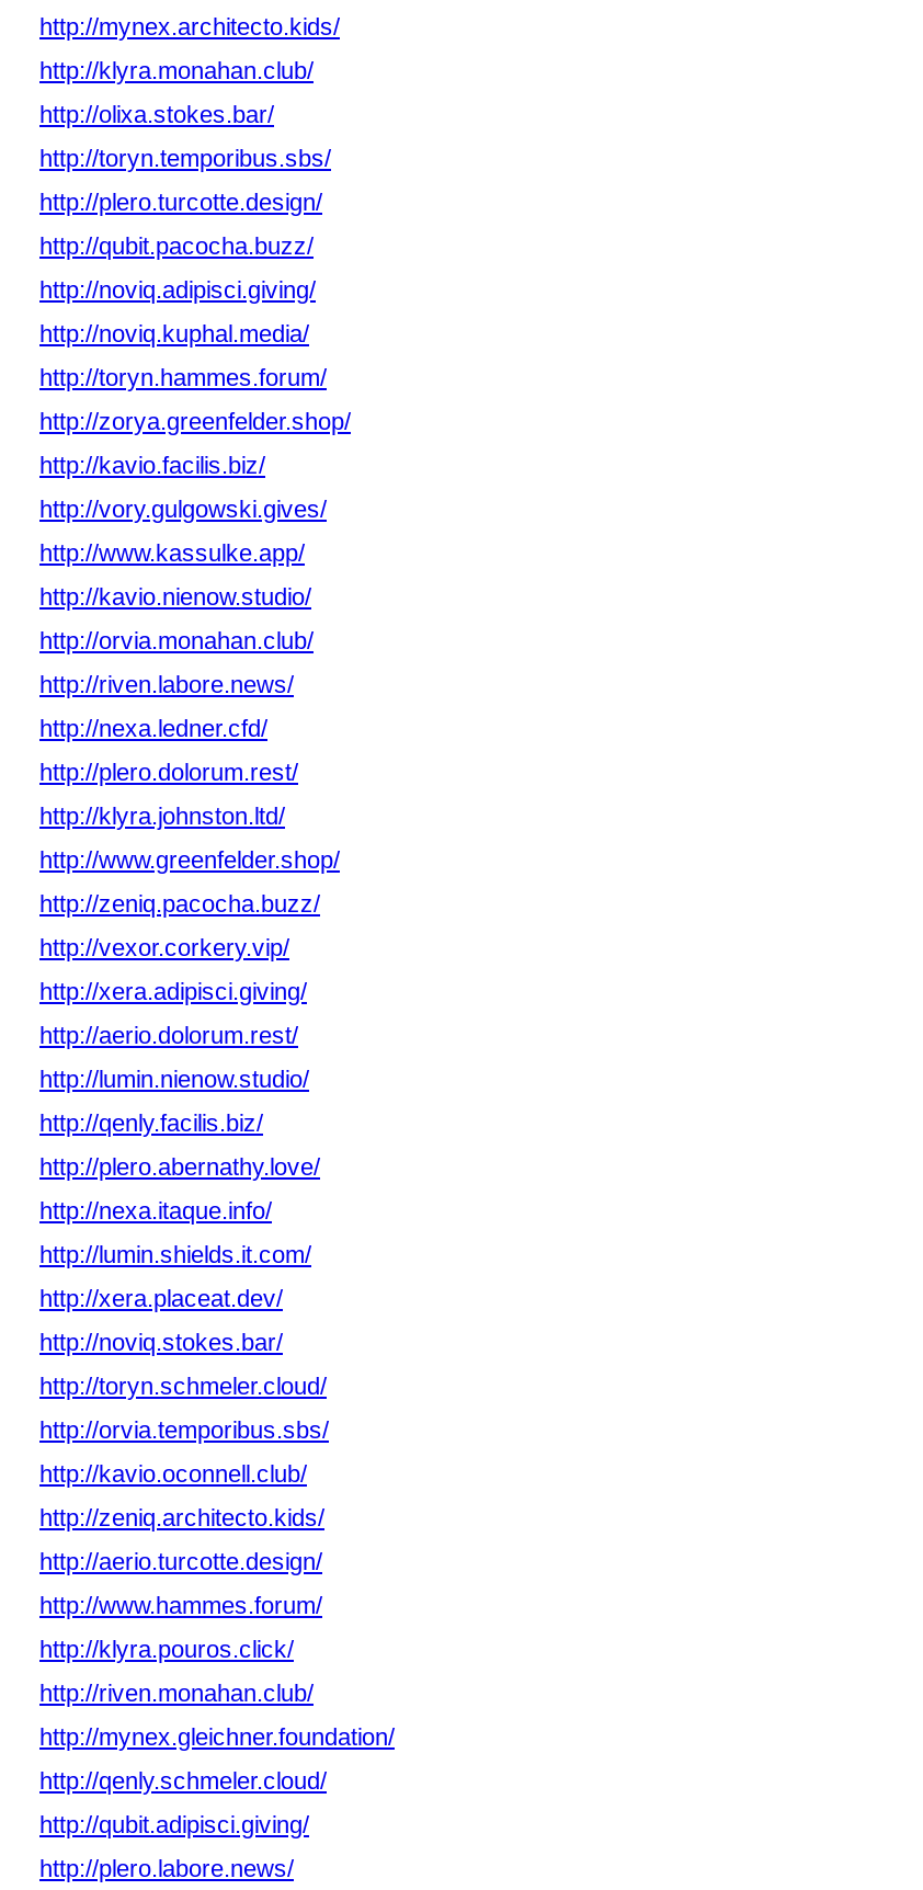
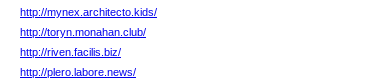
[39,57,395,1838] http://klyra.monahan.club/ | http://olixa.stokes.bar/ | http://toryn.temporibus.sbs/ | http://plero.turcotte.design/ | http://qubit.pacocha.buzz/ | http://noviq.adipisci.giving/ | http://noviq.kuphal.media/ | http://toryn.hammes.forum/ | http://zorya.greenfelder.shop/ | http://kavio.facilis.biz/ | http://vory.gulgowski.gives/ | http://www.kassulke.app/ | http://kavio.nienow.studio/ | http://orvia.monahan.club/ | http://riven.labore.news/ | http://nexa.ledner.cfd/ | http://plero.dolorum.rest/ | http://klyra.johnston.ltd/ | http://www.greenfelder.shop/ | http://zeniq.pacocha.buzz/ | http://vexor.corkery.vip/ | http://xera.adipisci.giving/ | http://aerio.dolorum.rest/ | http://lumin.nienow.studio/ | http://qenly.facilis.biz/ | http://plero.abernathy.love/ | http://nexa.itaque.info/ | http://lumin.shields.it.com/ | http://xera.placeat.dev/ | http://noviq.stokes.bar/ | http://toryn.schmeler.cloud/ | http://orvia.temporibus.sbs/ | http://kavio.oconnell.club/ | http://zeniq.architecto.kids/ | http://aerio.turcotte.design/ | http://www.hammes.forum/ | http://klyra.pouros.click/ | http://riven.monahan.club/ | http://mynex.gleichner.foundation/ | http://qenly.schmeler.cloud/ | http://qubit.adipisci.giving/ -> [20,26,146,58] http://toryn.monahan.club/ | http://riven.facilis.biz/

